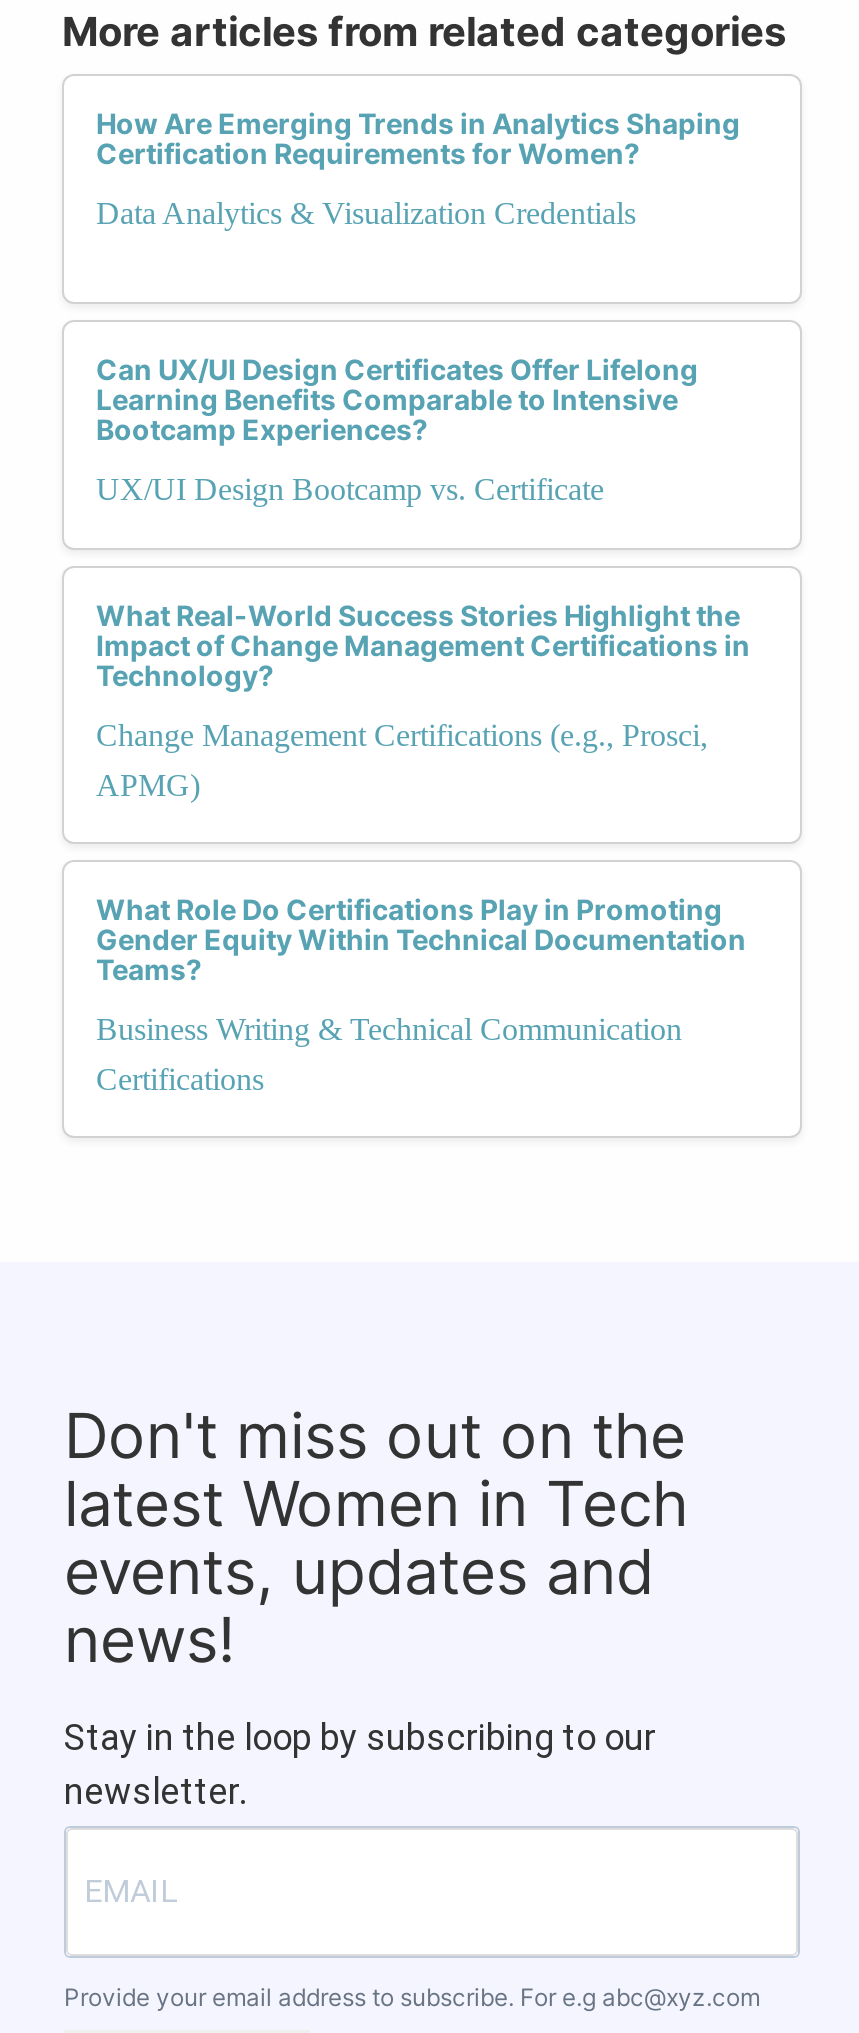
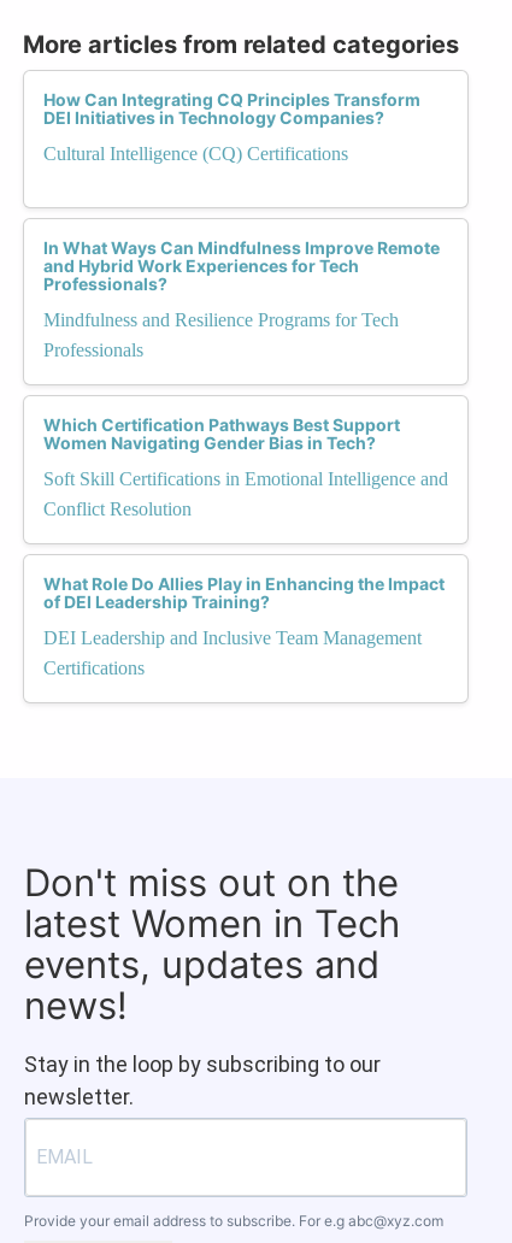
[96,106,740,230] How Are Emerging Trends in Analytics Shaping | Certification Requirements for Women? | Data Analytics & Visualization Credentials -> [43,89,420,164] How Can Integrating CQ Principles Transform | DEI Initiatives in Technology Companies? | Cultural Intelligence (CQ) Certifications
[96,352,698,506] Can UX/UI Design Certificates Offer Lifelong | Learning Benefits Comparable to Intensive | Bootcamp Experiences? | UX/UI Design Bootcamp vs. Certificate -> [43,237,440,360] In What Ways Can Mindfulness Improve Remote | and Hybrid Work Experiences for Tech | Professionals? | Mindfulness and Resilience Programs for Tech | Professionals
[96,598,750,802] What Real-World Success Stories Highlight the | Impact of Change Management Certifications in | Technology? | Change Management Certifications (e.g., Prosci, | APMG) -> [43,414,448,519] Which Certification Pathways Best Support | Women Navigating Gender Bias in Tech? | Soft Skill Certifications in Emotional Intelligence and | Conflict Resolution
[96,892,746,1046] What Role Do Certifications Play in Promoting | Gender Equity Within Technical Documentation | Teams? | Business Writing & Technical Communication -> [43,573,445,648] What Role Do Allies Play in Enhancing the Impact | of DEI Leadership Training? | DEI Leadership and Inclusive Team Management

